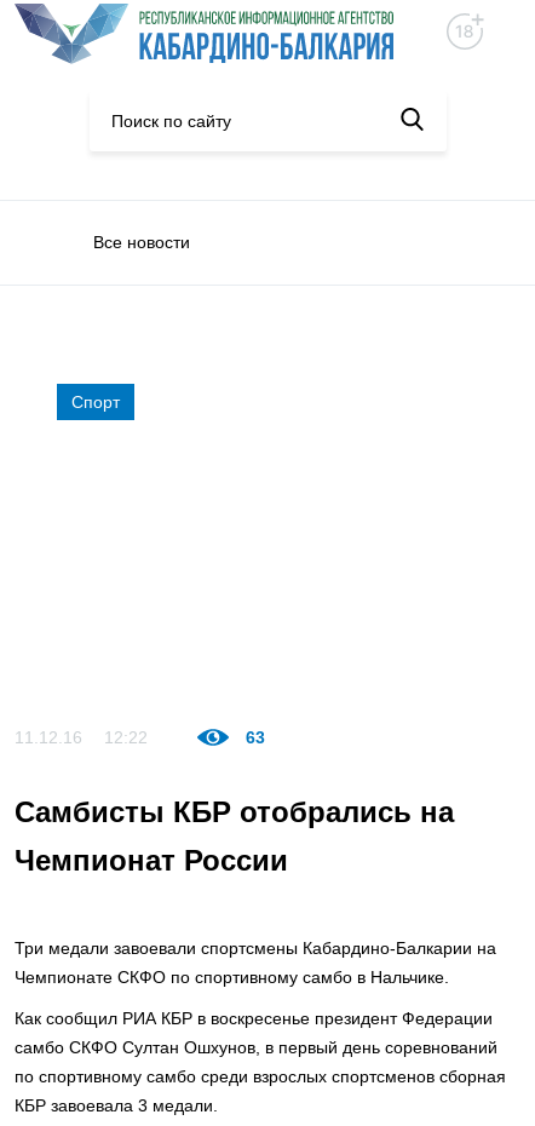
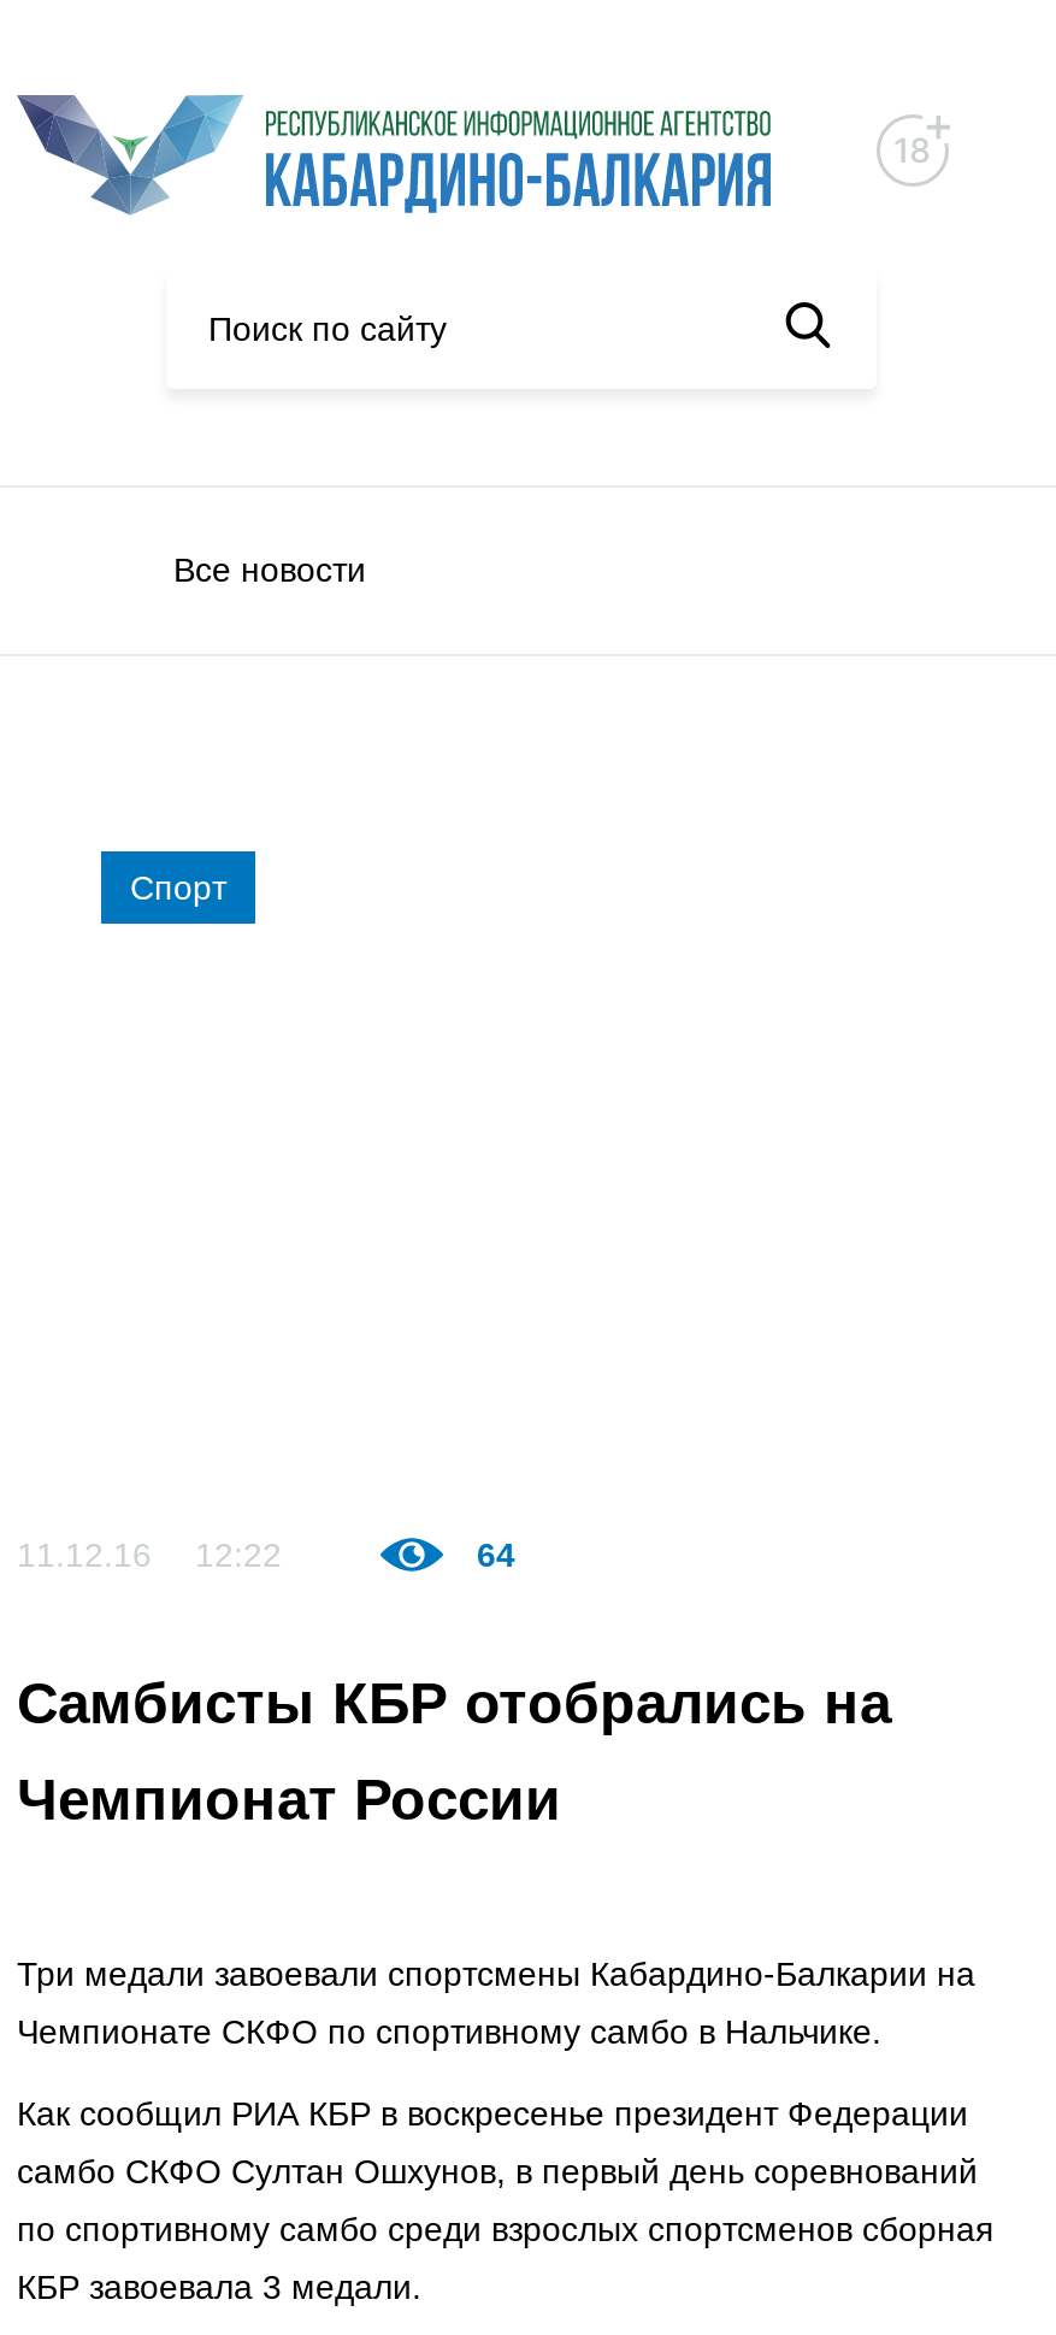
[246,727,265,747] 63 -> [477,1535,515,1573] 64

